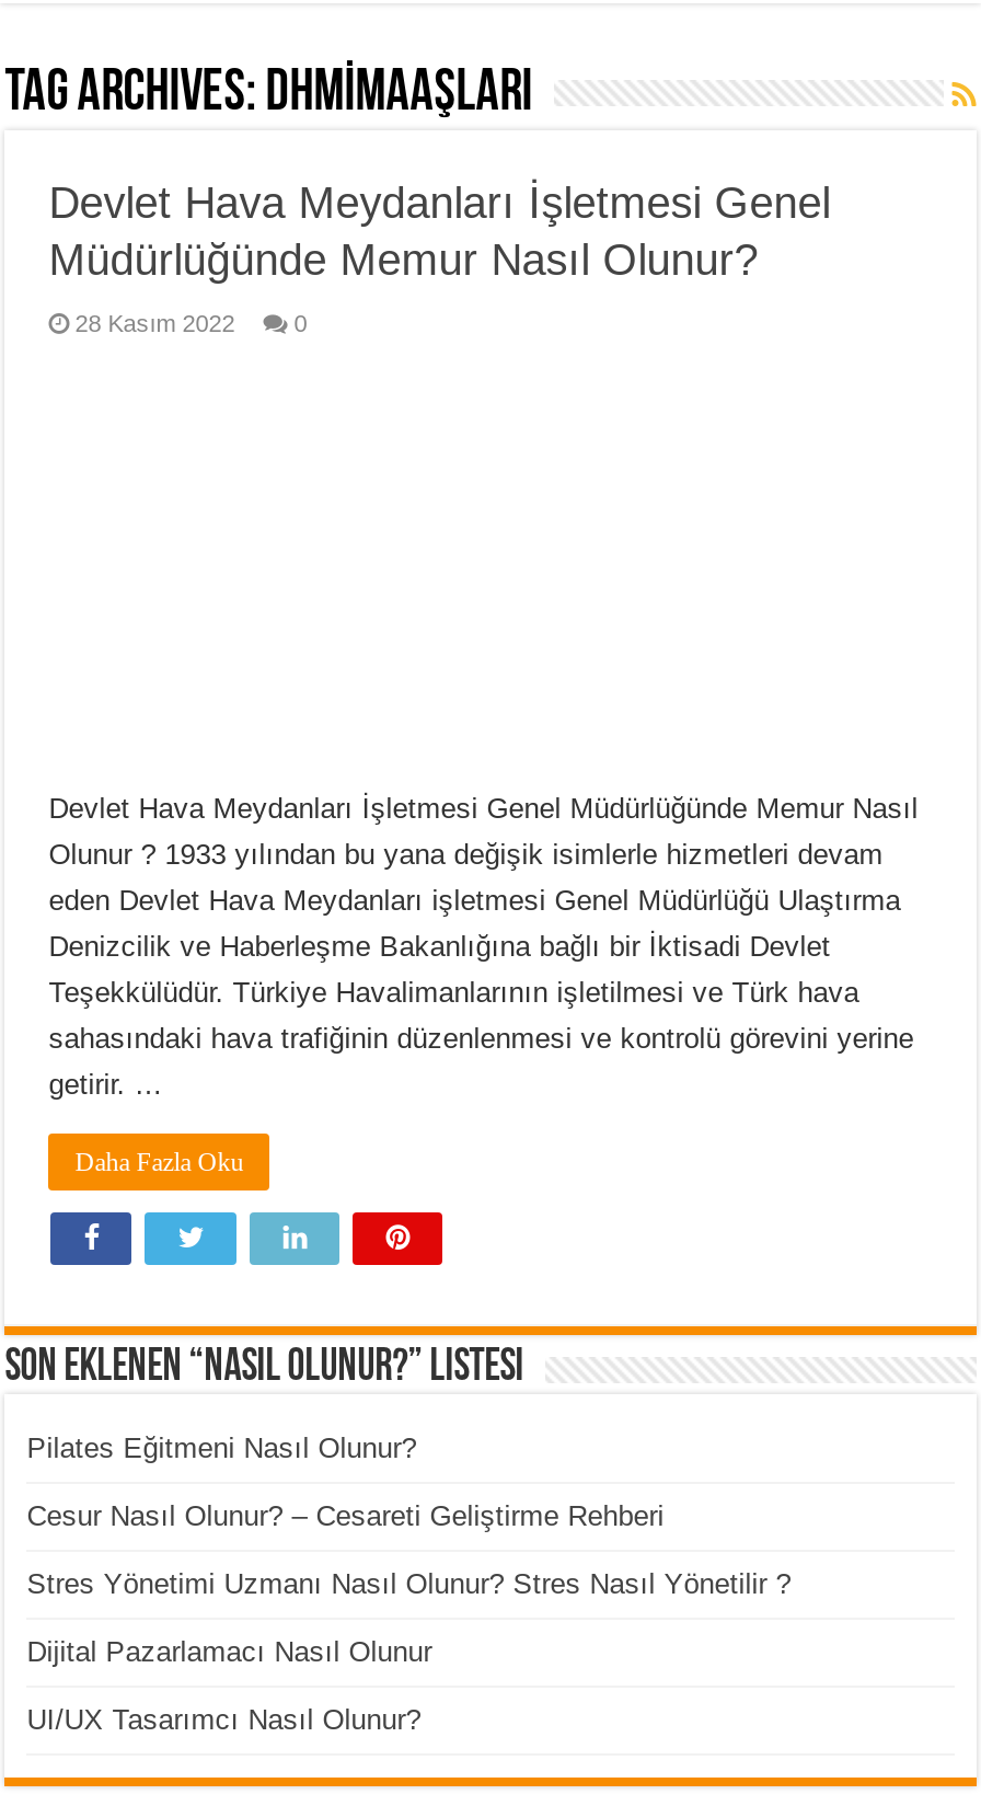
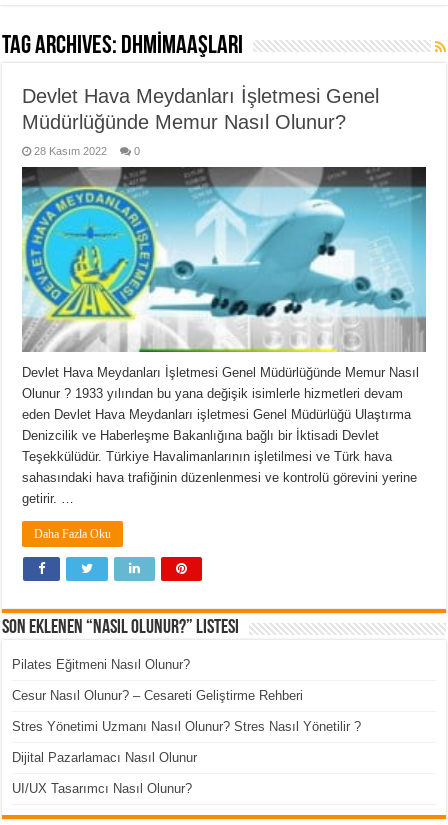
none -> [21,166,427,353] [image]

